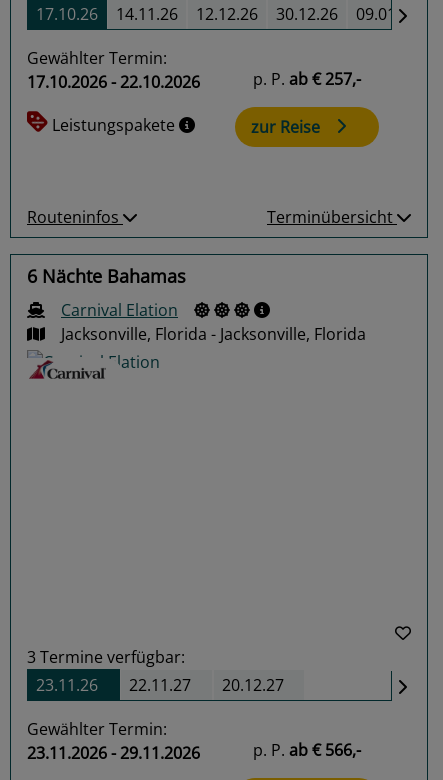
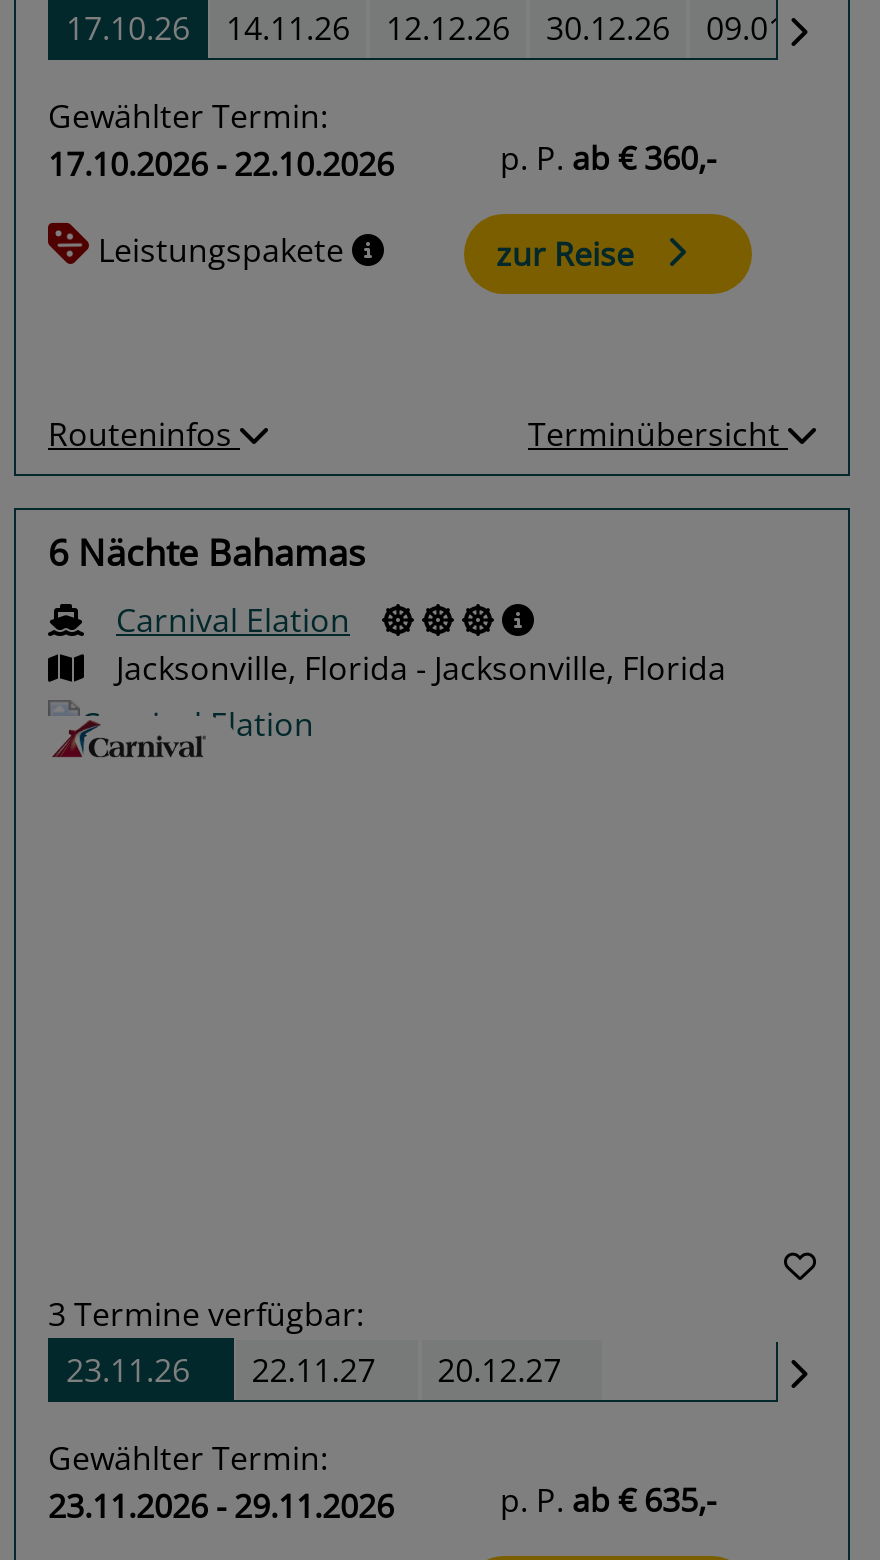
[253,68,361,90] p. P. ab € 257,- -> [500,136,716,180] p. P. ab € 360,-
[253,739,361,761] p. P. ab € 566,- -> [500,1479,716,1523] p. P. ab € 635,-

